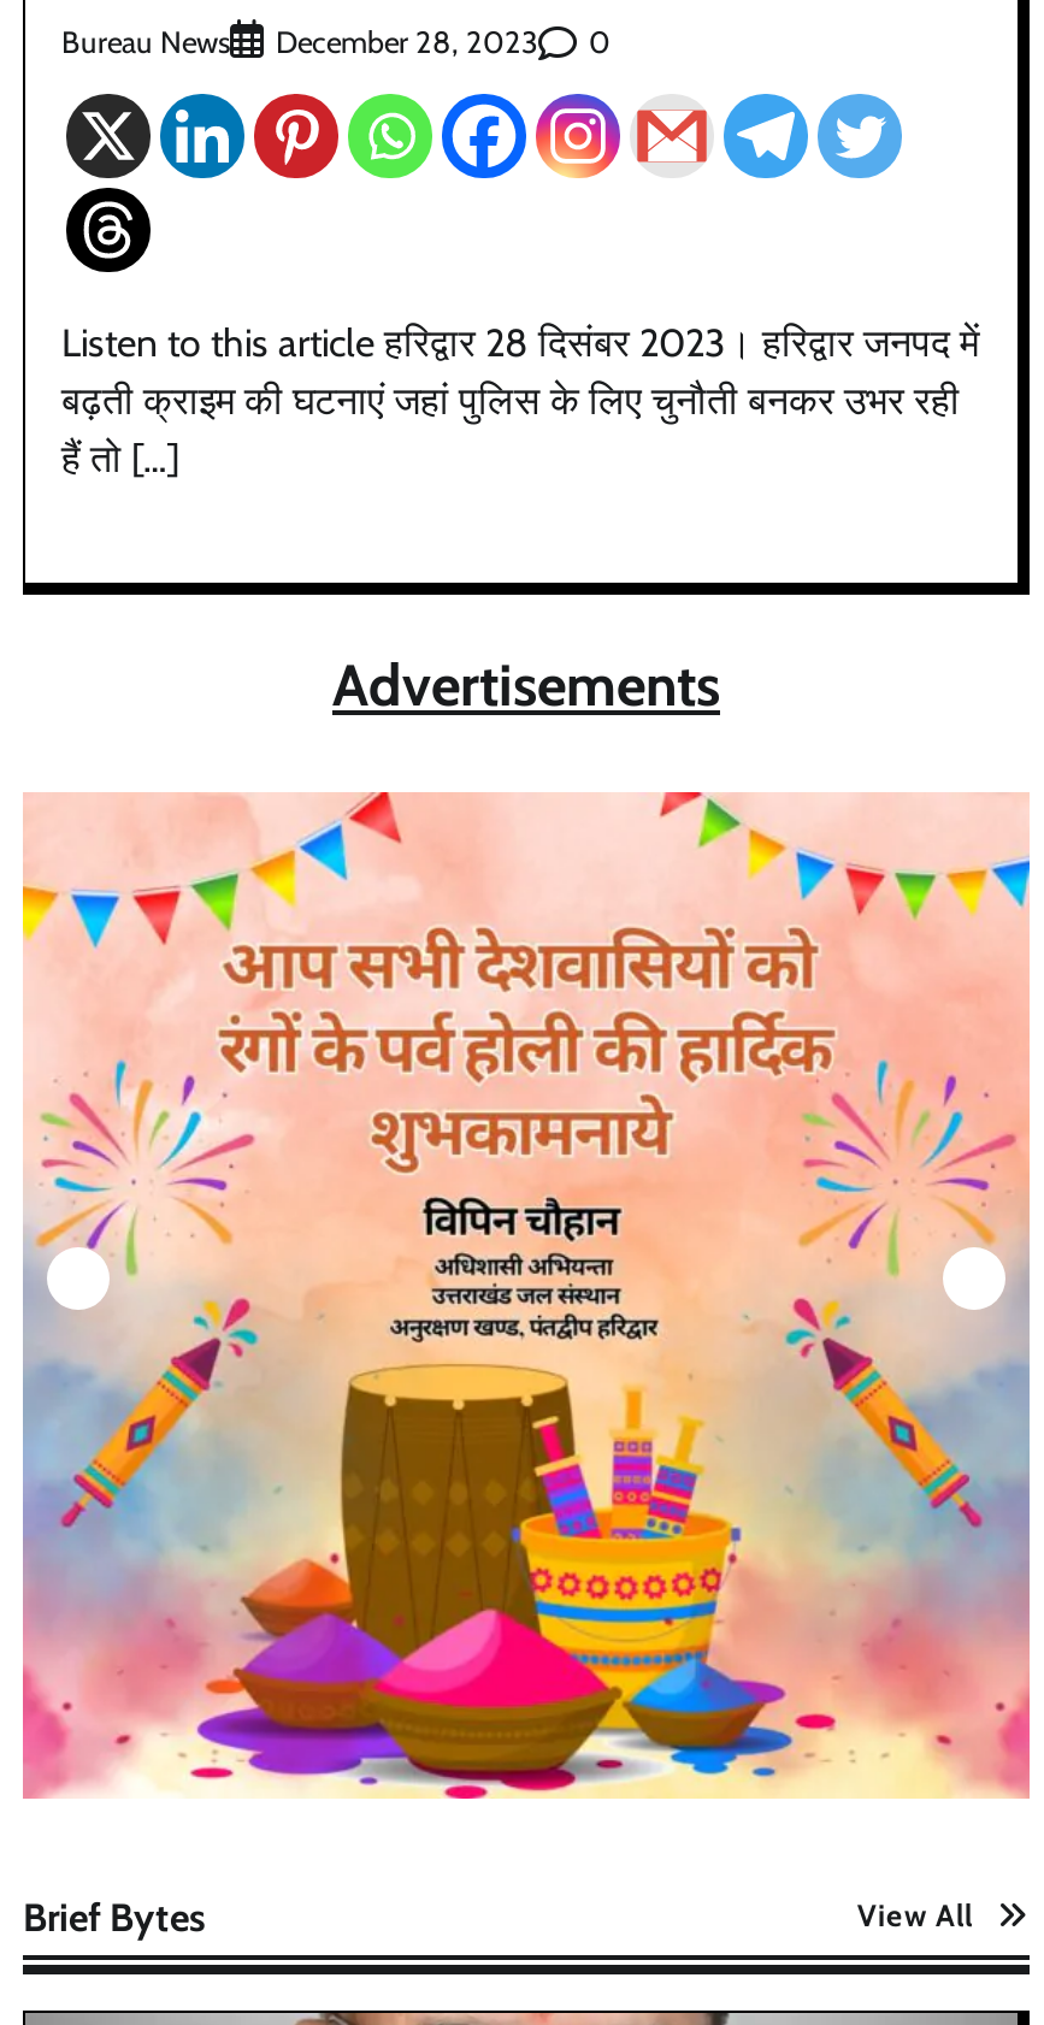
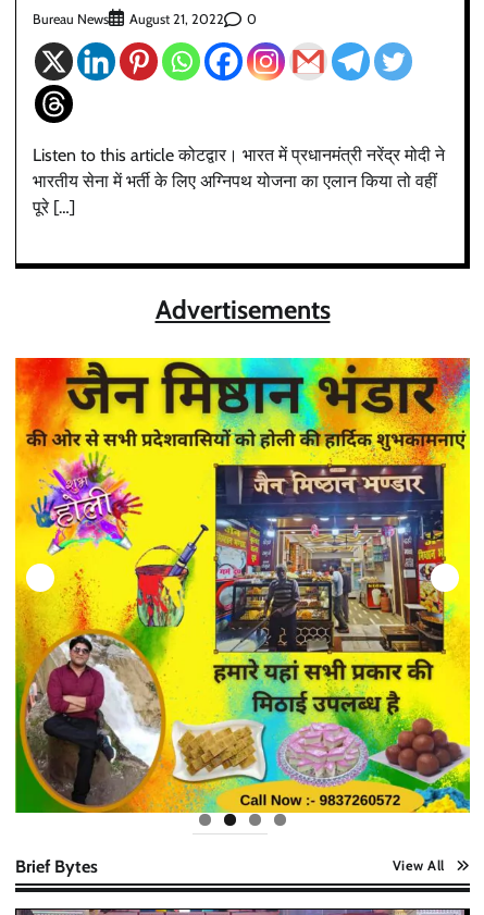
[276,25,538,61] December 28, 2023 -> [129,11,224,28] August 21, 2022
[61,321,979,482] Listen to this article हरिद्वार 28 दिसंबर 2023। हरिद्वार जनपद में | बढ़ती क्राइम की घटनाएं जहां पुलिस के लिए चुनौती बनकर उभर रही | हैं तो […] -> [33,145,445,218] Listen to this article कोटद्वार। भारत में प्रधानमंत्री नरेंद्र मोदी ने | भारतीय सेना में भर्ती के लिए अग्निपथ योजना का एलान किया तो वहीं | पूरे […]
[20,790,1032,1828] [image] -> [14,357,471,827] [image]

